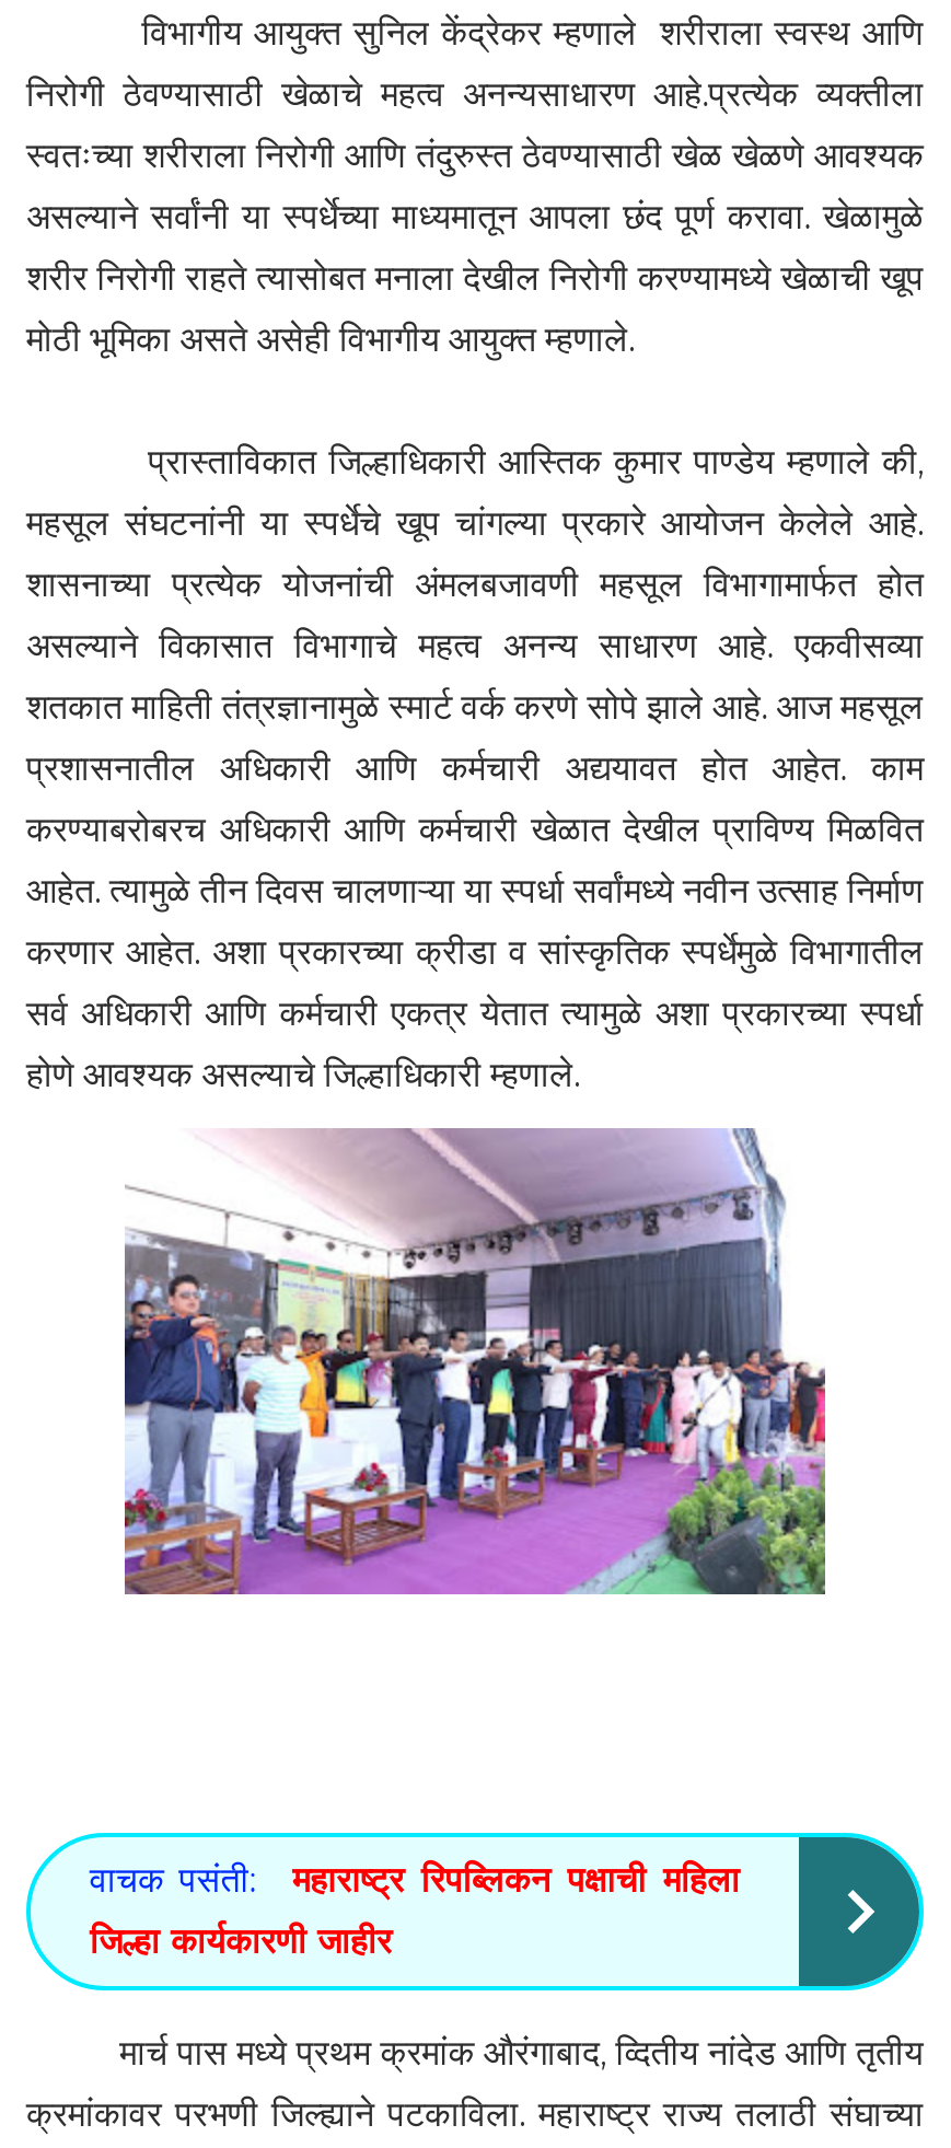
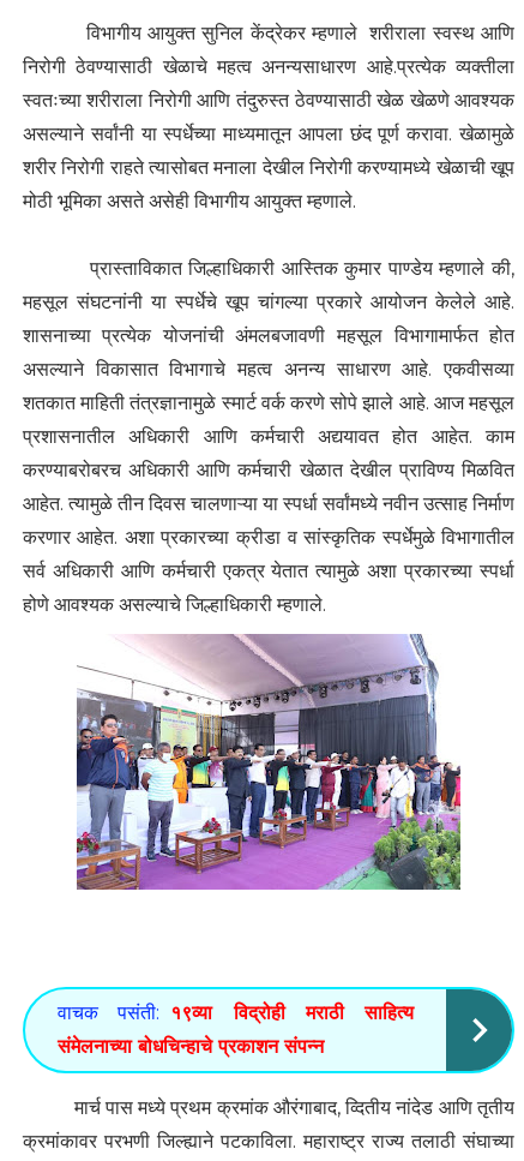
[90,1860,740,1901] वाचक पसंती: महाराष्ट्र रिपब्लिकन पक्षाची महिला -> [58,1002,414,1024] वाचक पसंती: १९व्या विद्रोही मराठी साहित्य
[90,1921,392,1962] जिल्हा कार्यकारणी जाहीर -> [58,1035,324,1058] संमेलनाच्या बोधचिन्हाचे प्रकाशन संपन्न

